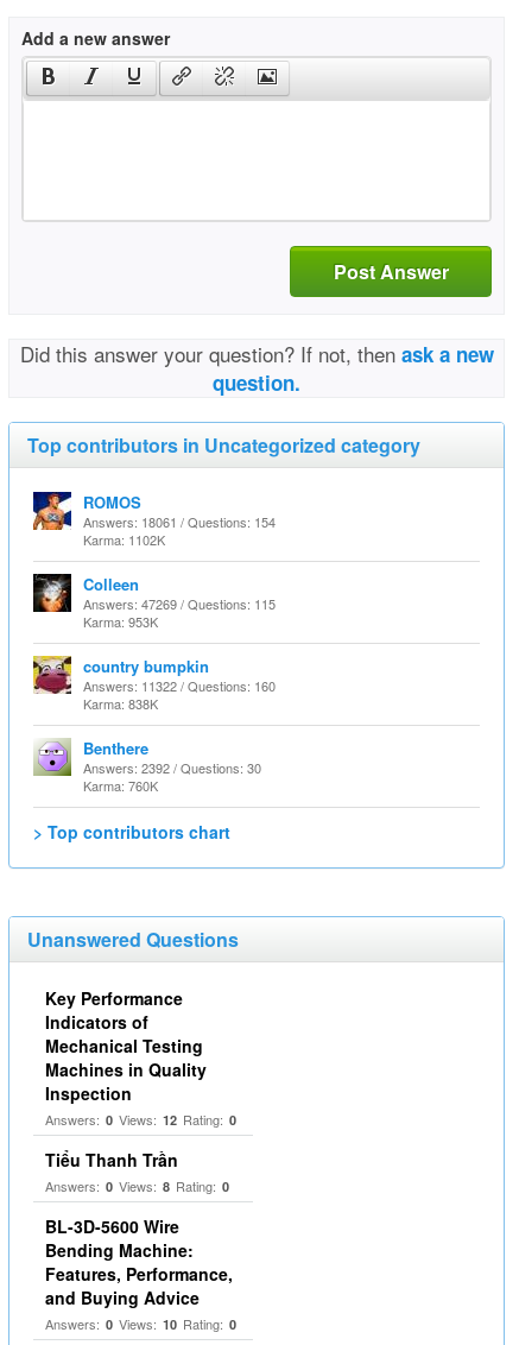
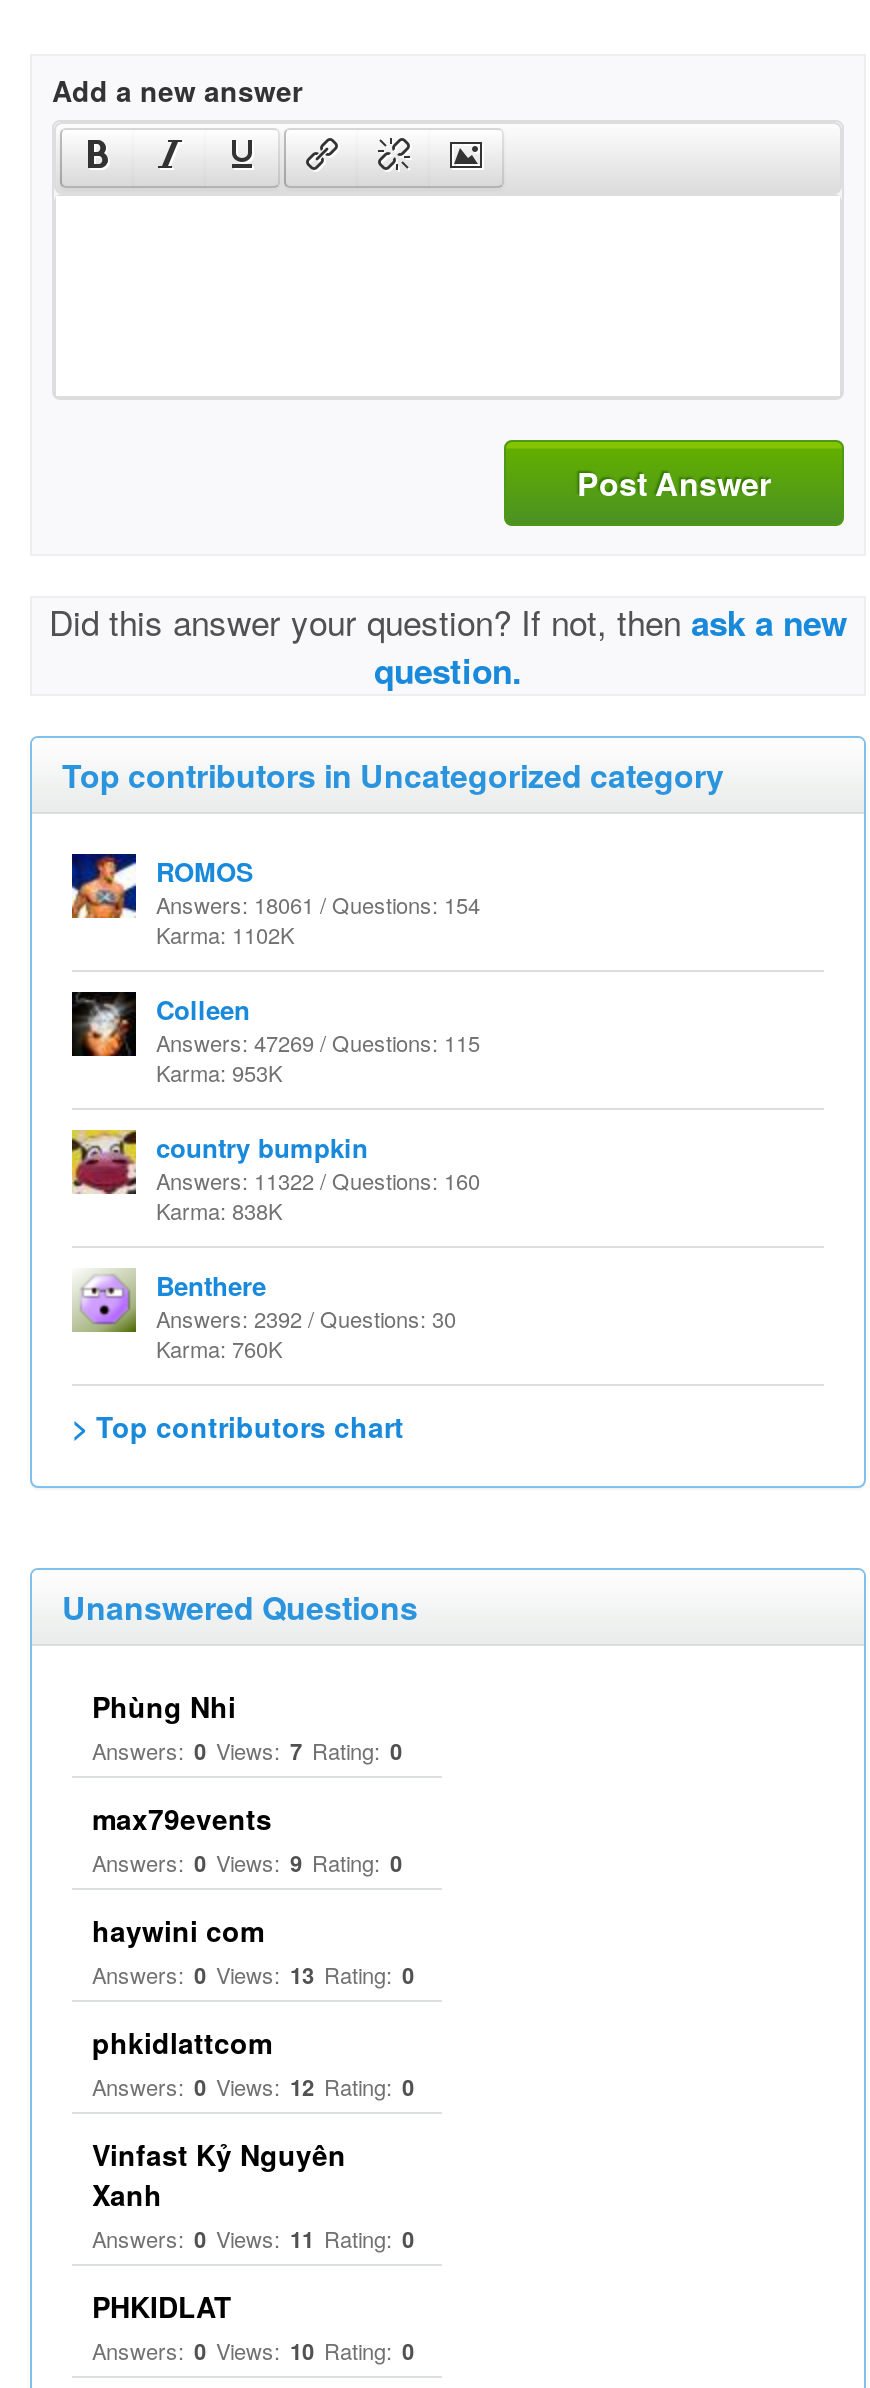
[45,986,207,1105] Key Performance | Indicators of | Mechanical Testing | Machines in Quality | Inspection -> [92,1686,414,2062] Phùng Nhi | Answers: 0 Views: 7 Rating: 0 | max79events | Answers: 0 Views: 9 Rating: 0 | haywini com | Answers: 0 Views: 13 Rating: 0 | phkidlattcom
moved [45,1110,236,1129] -> [92,2070,414,2102]: Answers: 0 Views: 12 Rating: 0
[45,1148,229,1195] Tiểu Thanh Trần | Answers: 0 Views: 8 Rating: 0 -> [92,2134,414,2254] Vinfast Kỷ Nguyên | Xanh | Answers: 0 Views: 11 Rating: 0
[45,1214,233,1309] BL-3D-5600 Wire | Bending Machine: | Features, Performance, | and Buying Advice -> [92,2286,232,2326] PHKIDLAT

